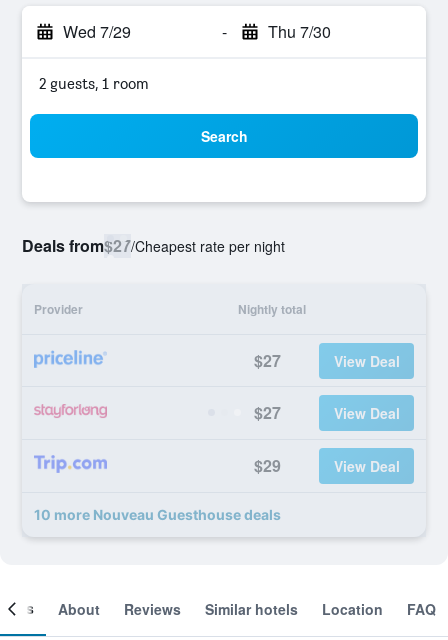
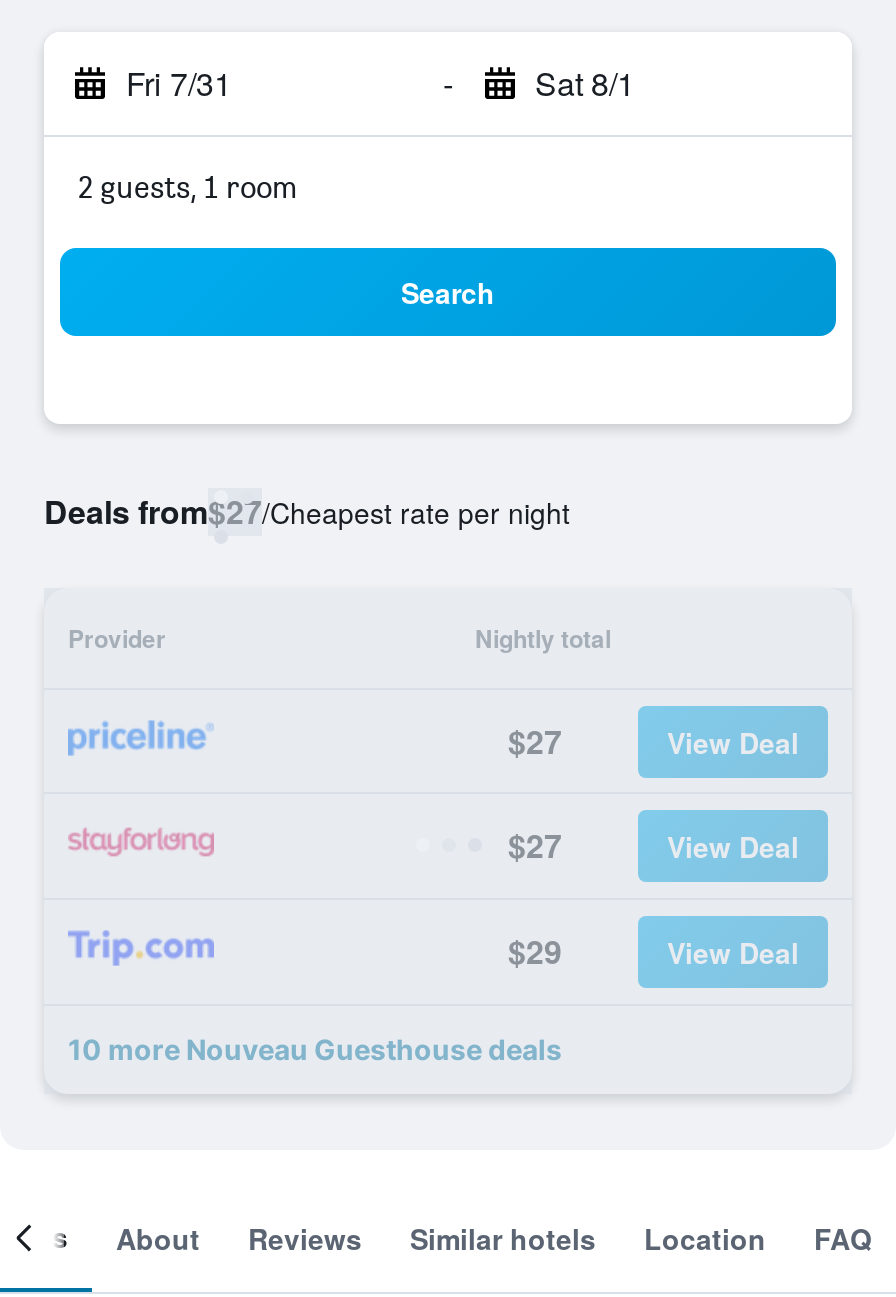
[63,20,131,43] Wed 7/29 -> [126,60,232,106] Fri 7/31
[267,20,330,43] Thu 7/30 -> [535,60,635,106] Sat 8/1

